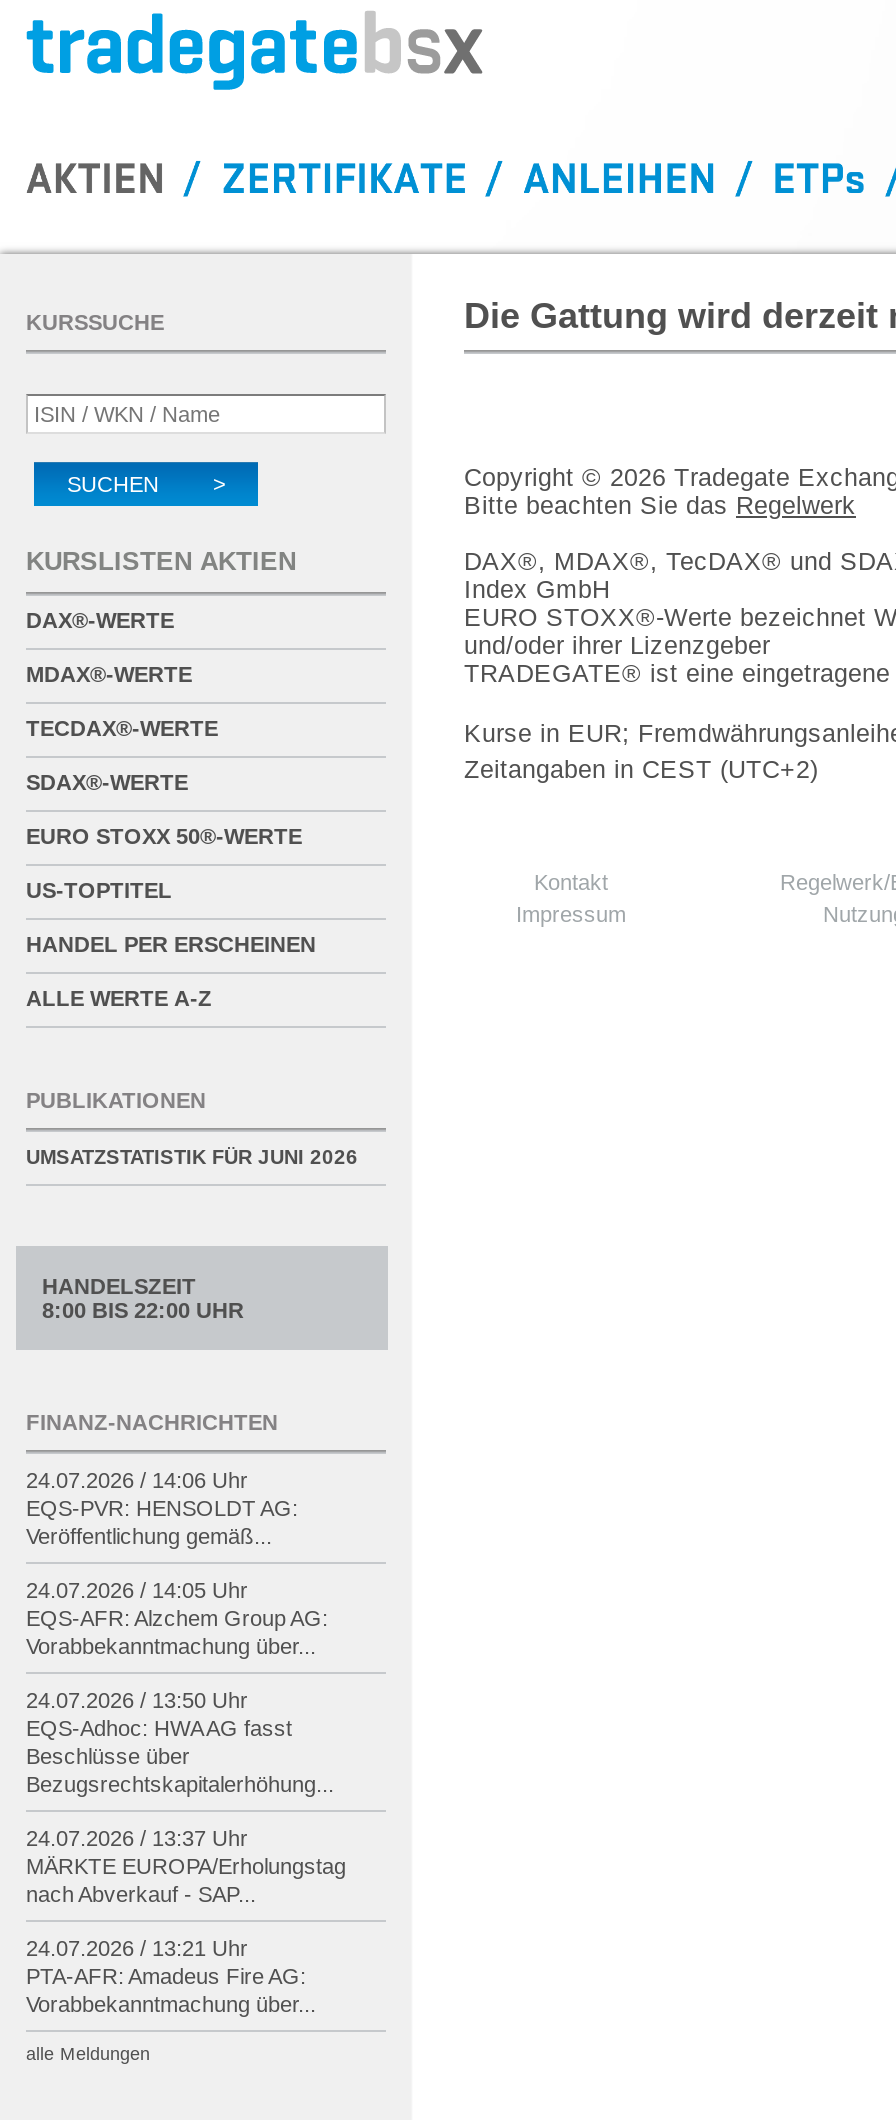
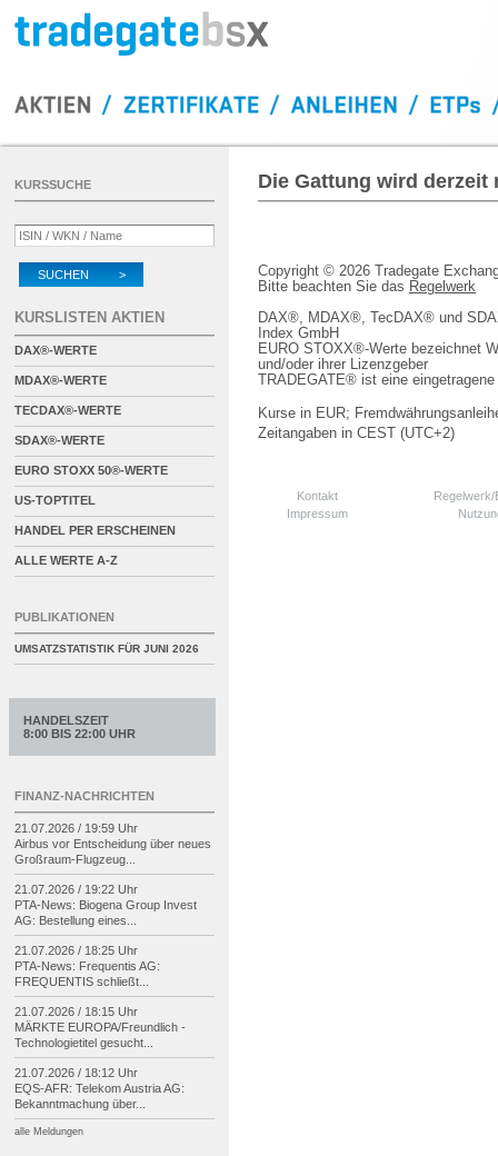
[26,1468,298,1548] 24.07.2026 / 14:06 Uhr | EQS-PVR: HENSOLDT AG: | Veröffentlichung gemäß... -> [14,821,211,866] 21.07.2026 / 19:59 Uhr | Airbus vor Entscheidung über neues | Großraum-Flugzeug...
[26,1578,328,1658] 24.07.2026 / 14:05 Uhr | EQS-AFR: Alzchem Group AG: | Vorabbekanntmachung über... -> [14,883,197,927] 21.07.2026 / 19:22 Uhr | PTA-News: Biogena Group Invest | AG: Bestellung eines...
[26,1688,334,1796] 24.07.2026 / 13:50 Uhr | EQS-Adhoc: HWA AG fasst | Beschlüsse über | Bezugsrechtskapitalerhöhung... -> [14,944,160,988] 21.07.2026 / 18:25 Uhr | PTA-News: Frequentis AG: | FREQUENTIS schließt...
[26,1826,346,1906] 24.07.2026 / 13:37 Uhr | MÄRKTE EUROPA/Erholungstag | nach Abverkauf - SAP... -> [14,1005,186,1049] 21.07.2026 / 18:15 Uhr | MÄRKTE EUROPA/Freundlich - | Technologietitel gesucht...
[26,1936,316,2016] 24.07.2026 / 13:21 Uhr | PTA-AFR: Amadeus Fire AG: | Vorabbekanntmachung über... -> [14,1066,185,1110] 21.07.2026 / 18:12 Uhr | EQS-AFR: Telekom Austria AG: | Bekanntmachung über...

